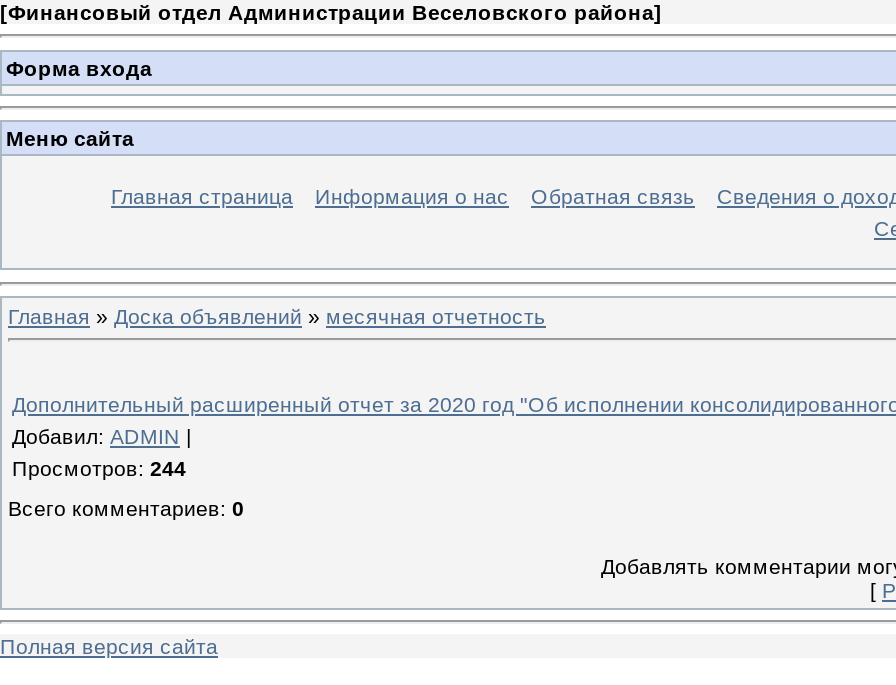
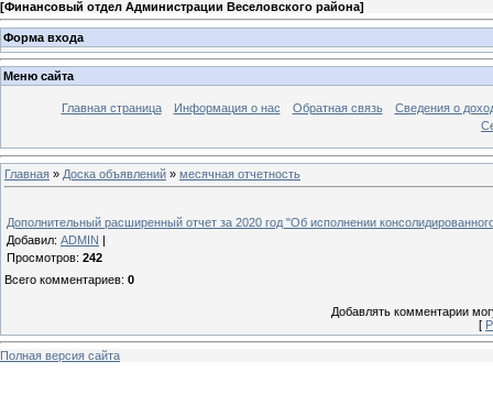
[12,455,186,479] Просмотров: 244 -> [7,250,102,264] Просмотров: 242

